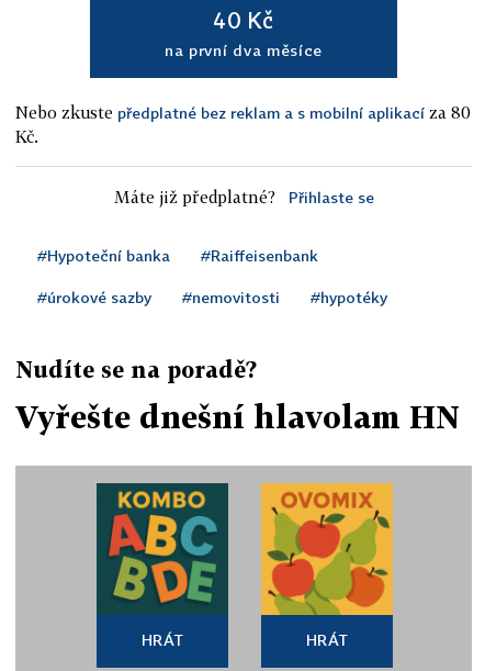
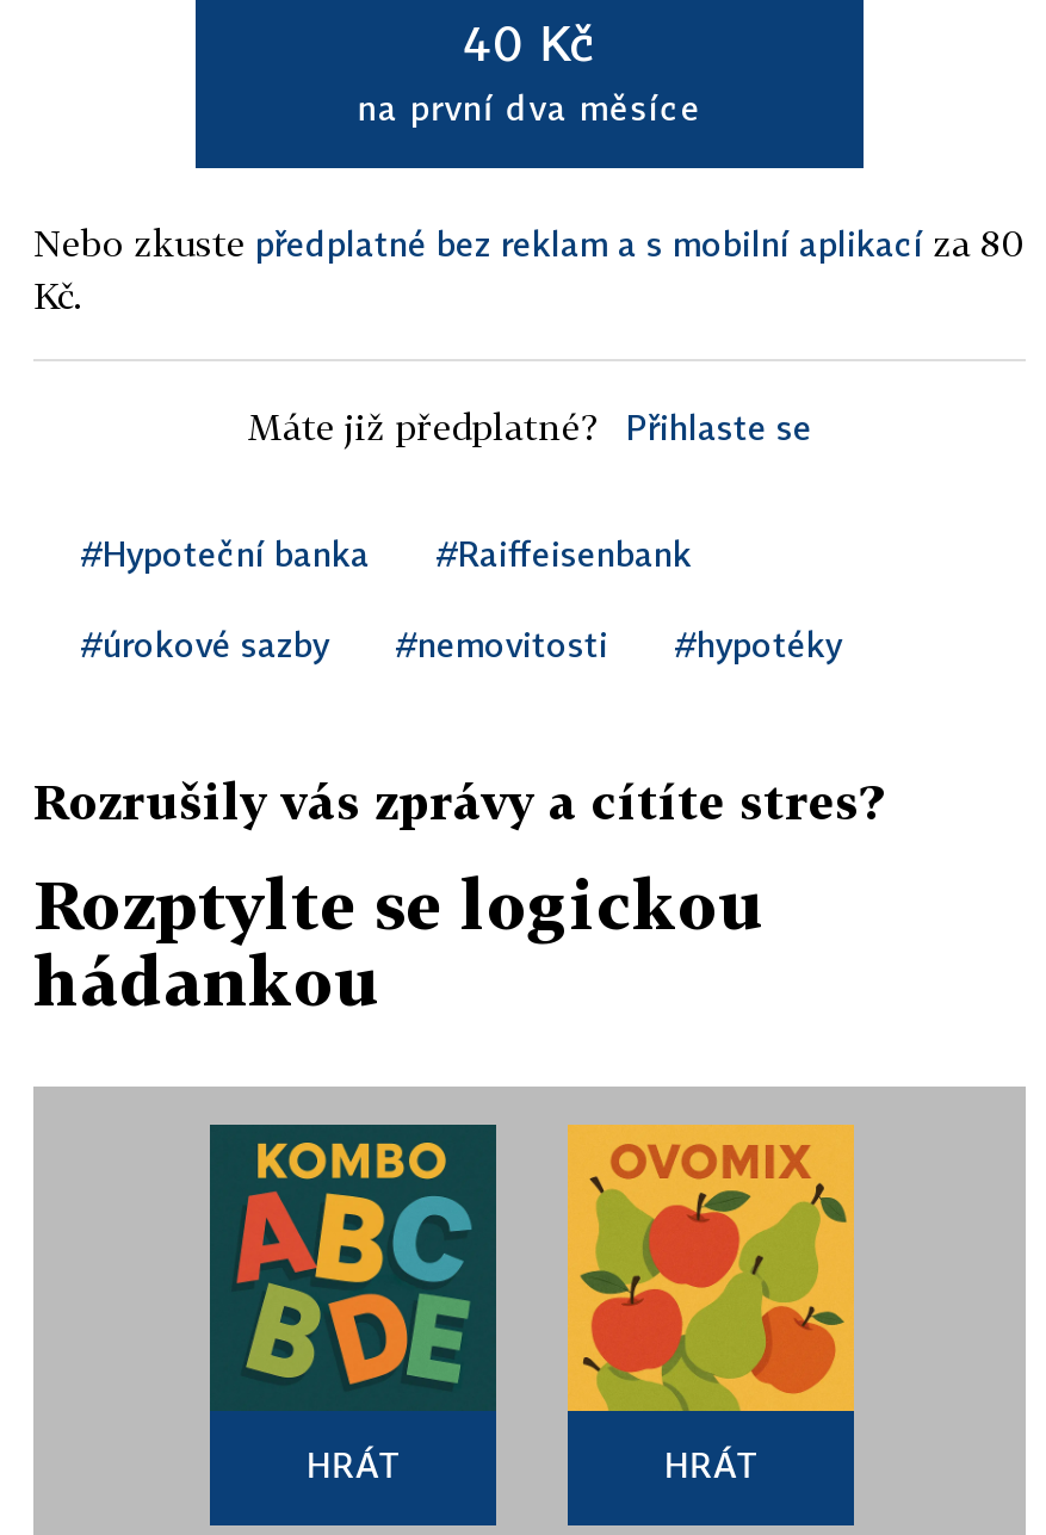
[15,356,257,382] Nudíte se na poradě? -> [33,772,883,829] Rozrušily vás zprávy a cítíte stres?
[15,399,460,435] Vyřešte dnešní hlavolam HN -> [33,865,766,1020] Rozptylte se logickou | hádankou

